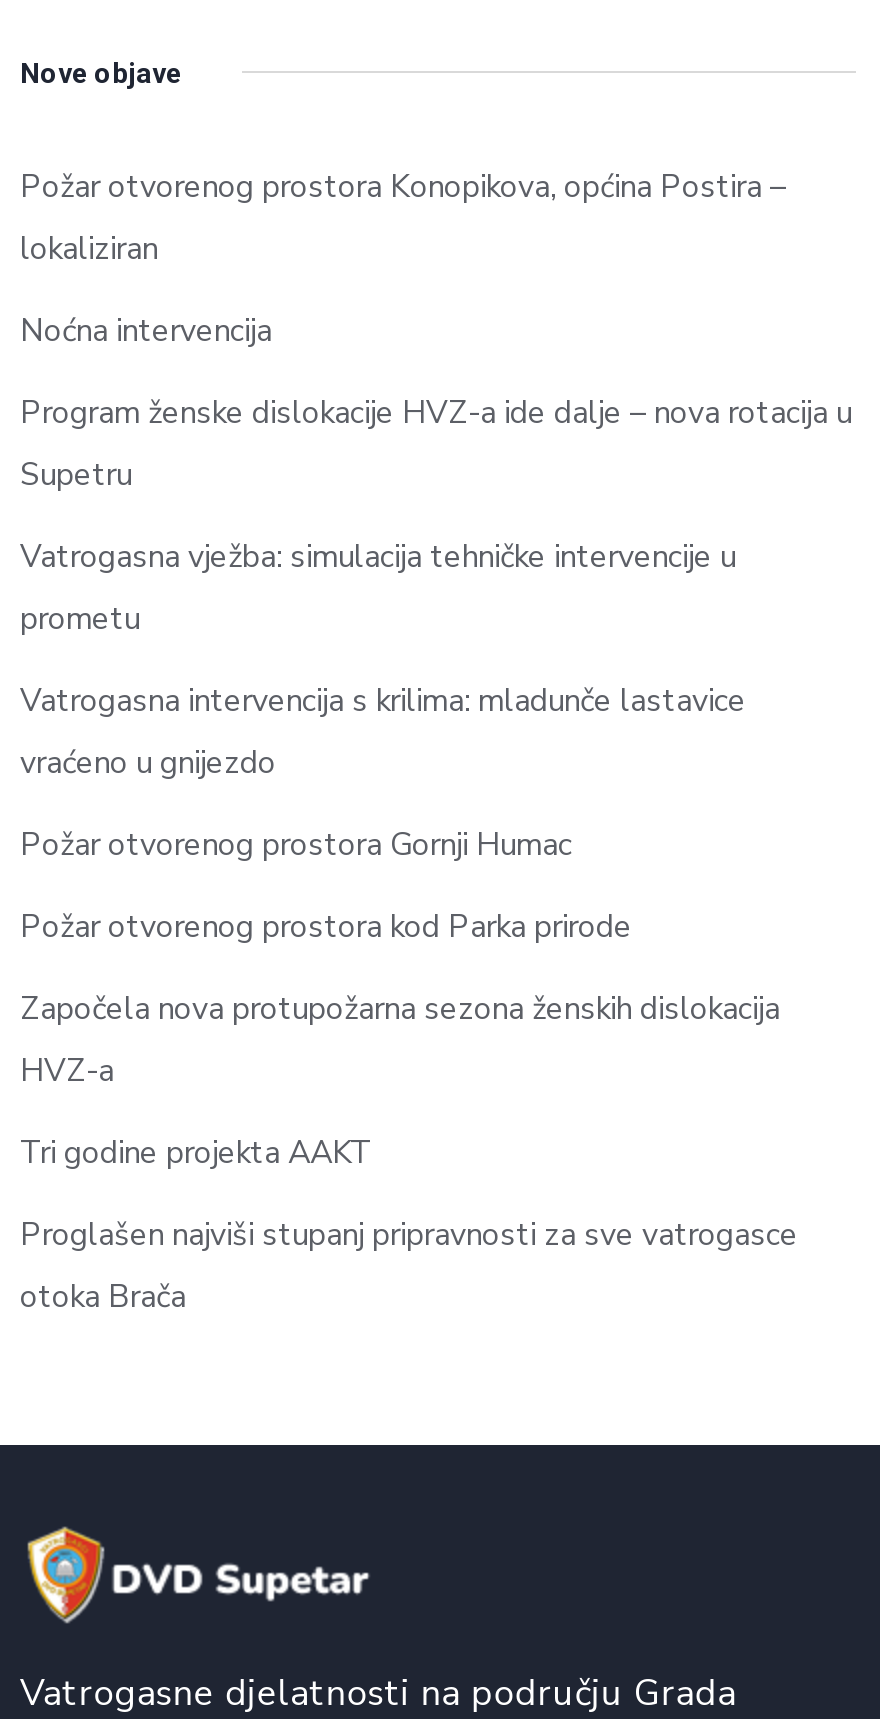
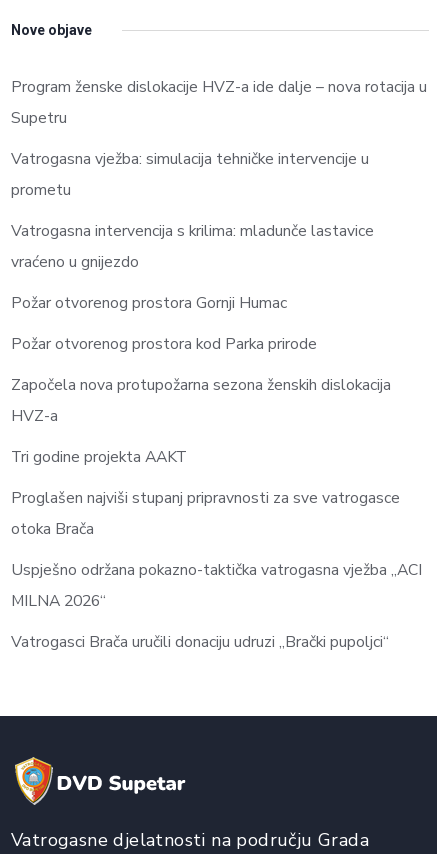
[20,164,786,352] Požar otvorenog prostora Konopikova, općina Postira – | lokaliziran | Noćna intervencija -> none
moved [20,390,852,1318] -> [11,76,427,540]: Program ženske dislokacije HVZ-a ide dalje – nova rotacija u | Supetru | Vatrogasna vježba: simulacija tehničke intervencije u | ... | Proglašen najviši stupanj pripravnosti za sve vatrogasce | otoka Brača
none -> [11,559,422,653] Uspješno održana pokazno-taktička vatrogasna vježba „ACI | MILNA 2026“ | Vatrogasci Brača uručili donaciju udruzi „Brački pupoljci“

